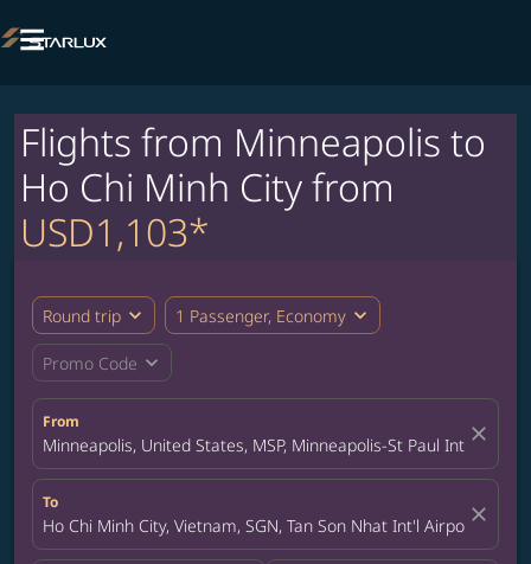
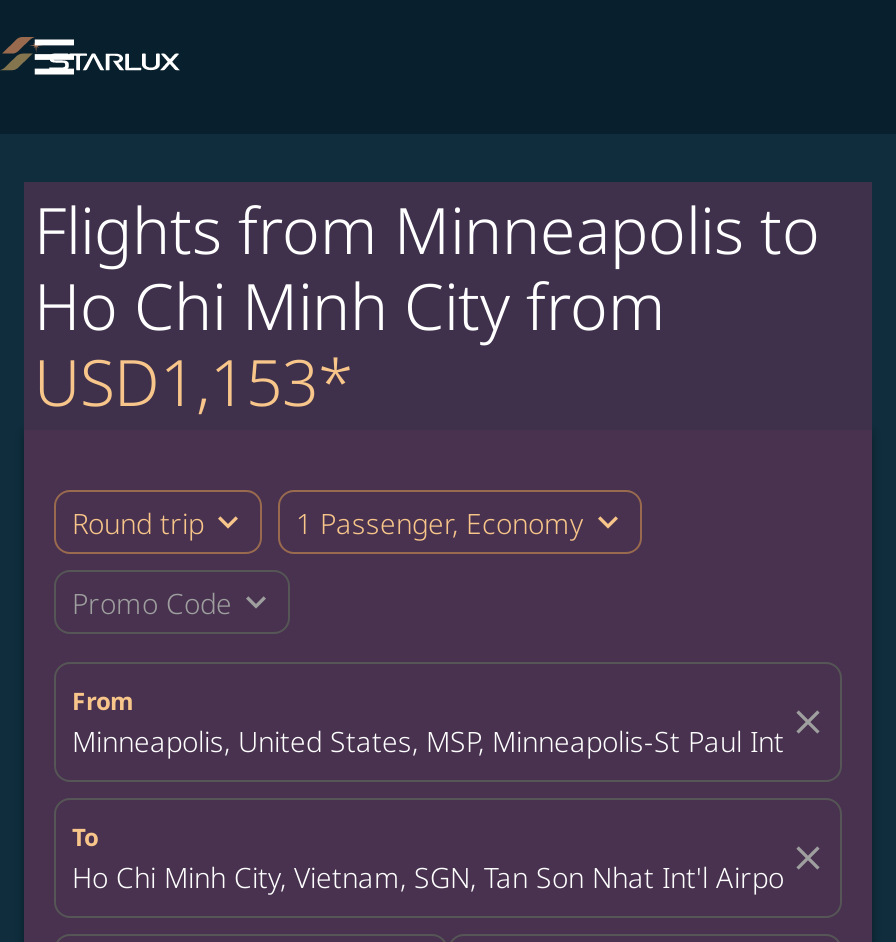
[20,206,210,257] USD1,103* -> [34,338,354,424] USD1,153*

